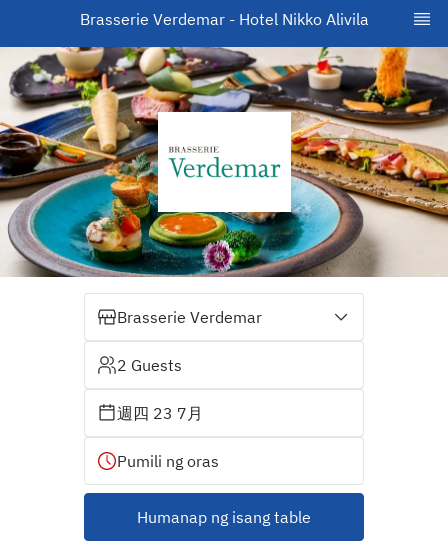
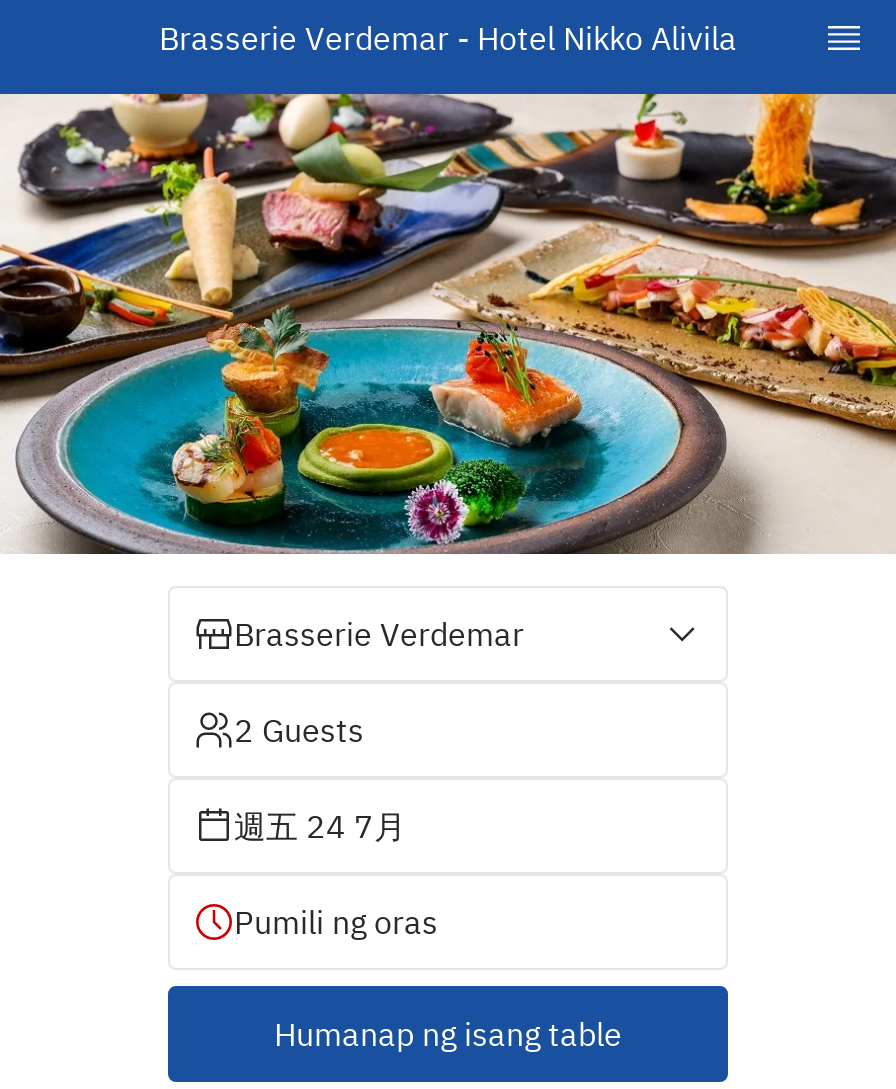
[157,111,292,213] [image] -> [316,224,584,426] [image]
[117,403,203,423] 週四 23 7月 -> [234,806,406,846] 週五 24 7月

